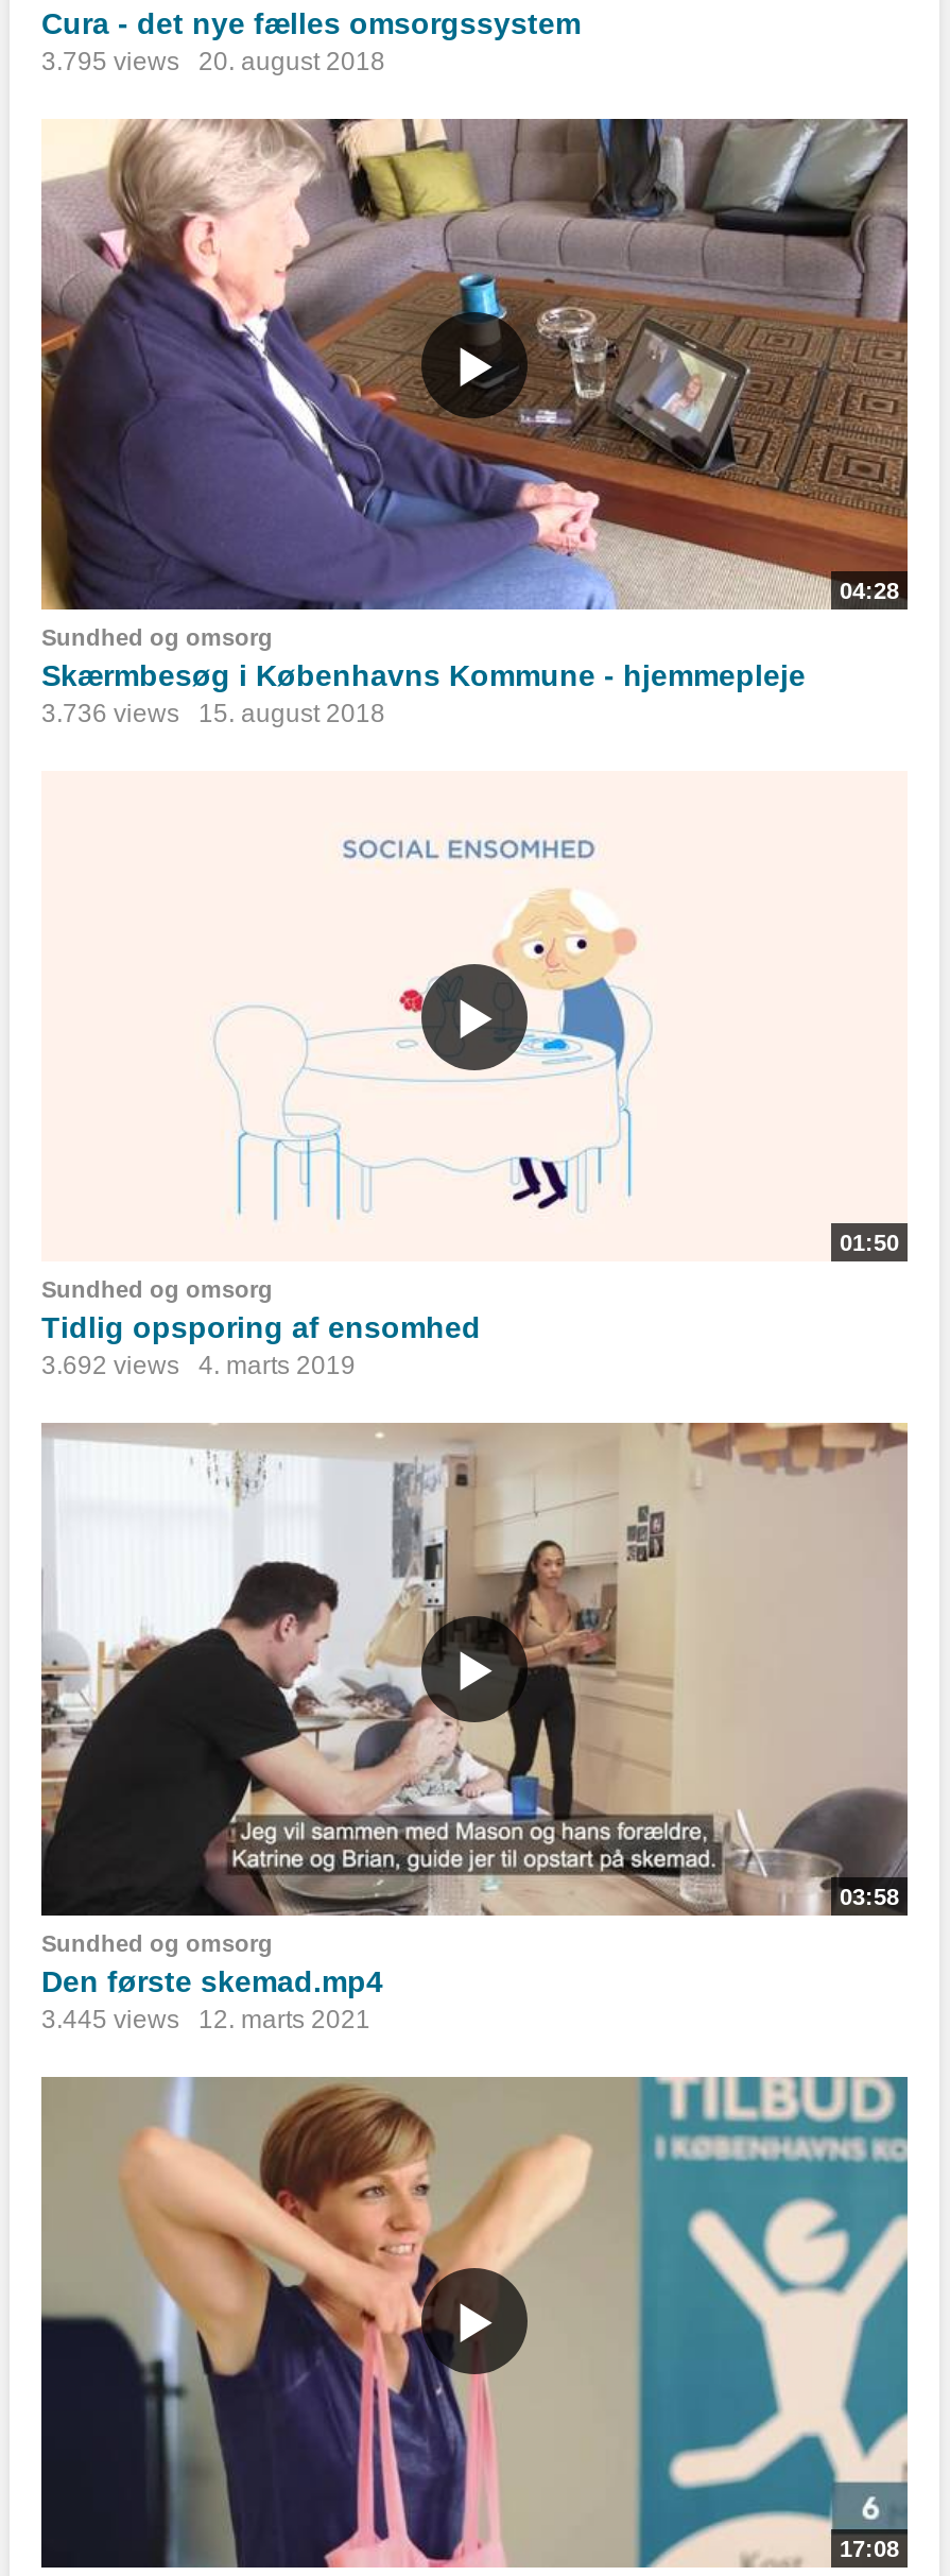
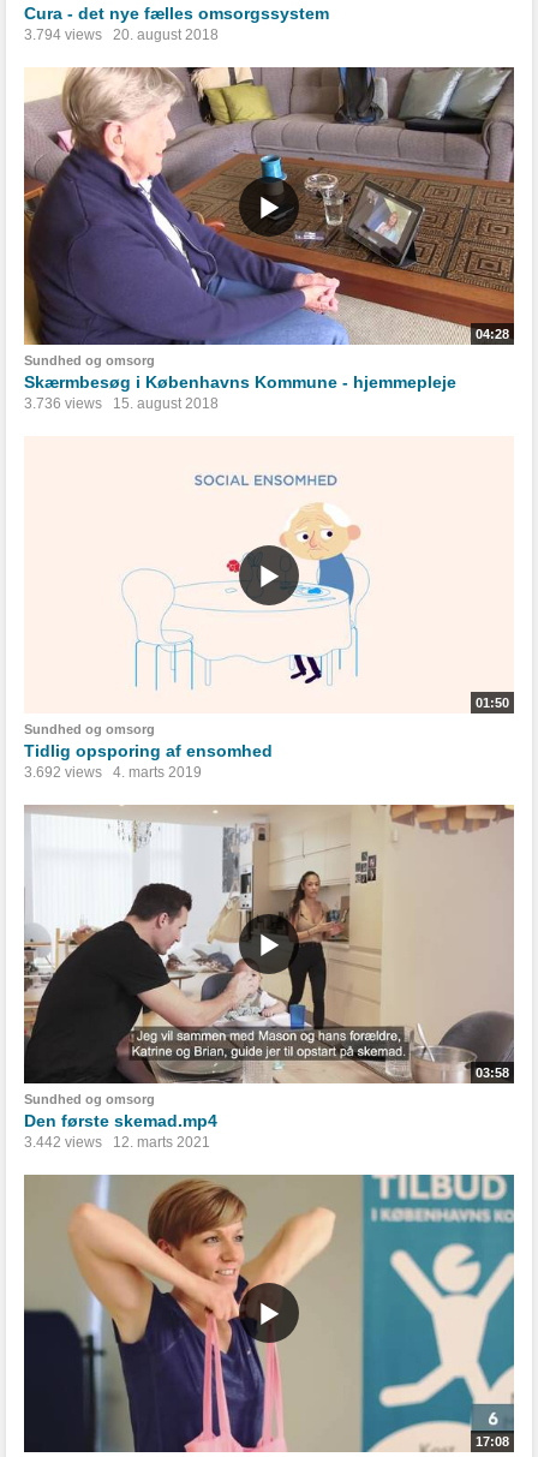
[41,47,385,76] 3.795 views 20. august 2018 -> [24,26,219,43] 3.794 views 20. august 2018
[41,2004,370,2034] 3.445 views 12. marts 2021 -> [24,1133,210,1150] 3.442 views 12. marts 2021

